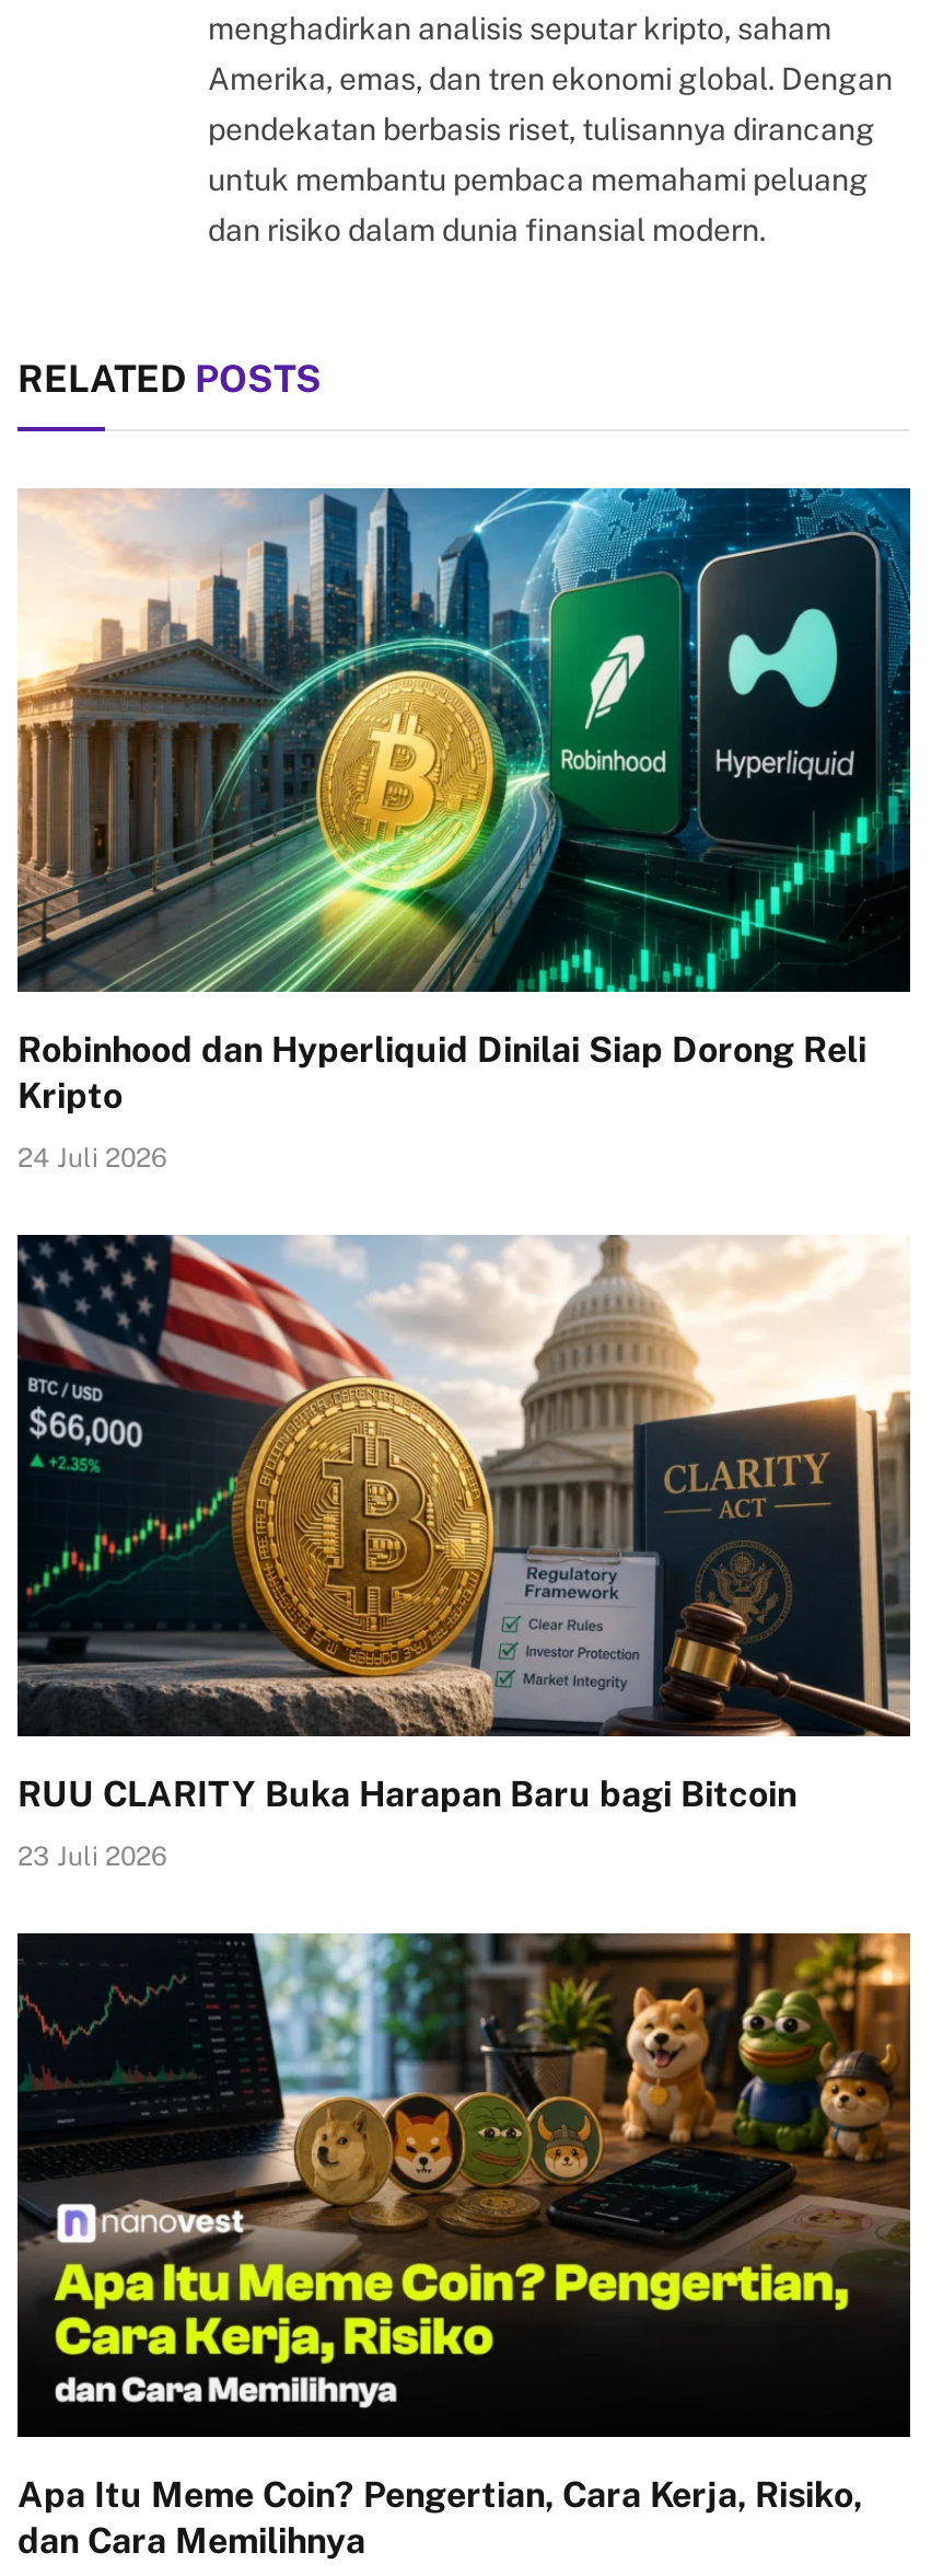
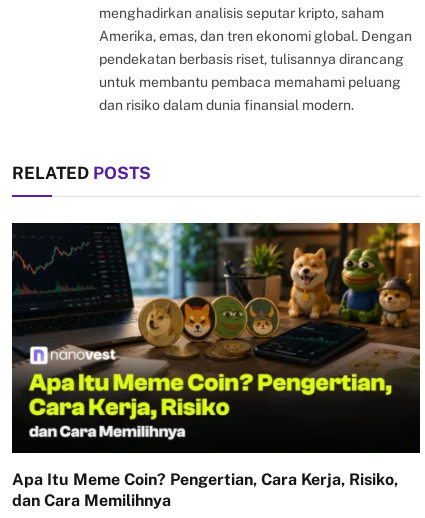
[15,486,912,1173] [image] | Robinhood dan Hyperliquid Dinilai Siap Dorong Reli | Kripto | 24 Juli 2026 -> none
[15,1233,912,1872] [image] | RUU CLARITY Buka Harapan Baru bagi Bitcoin | 23 Juli 2026 -> none

